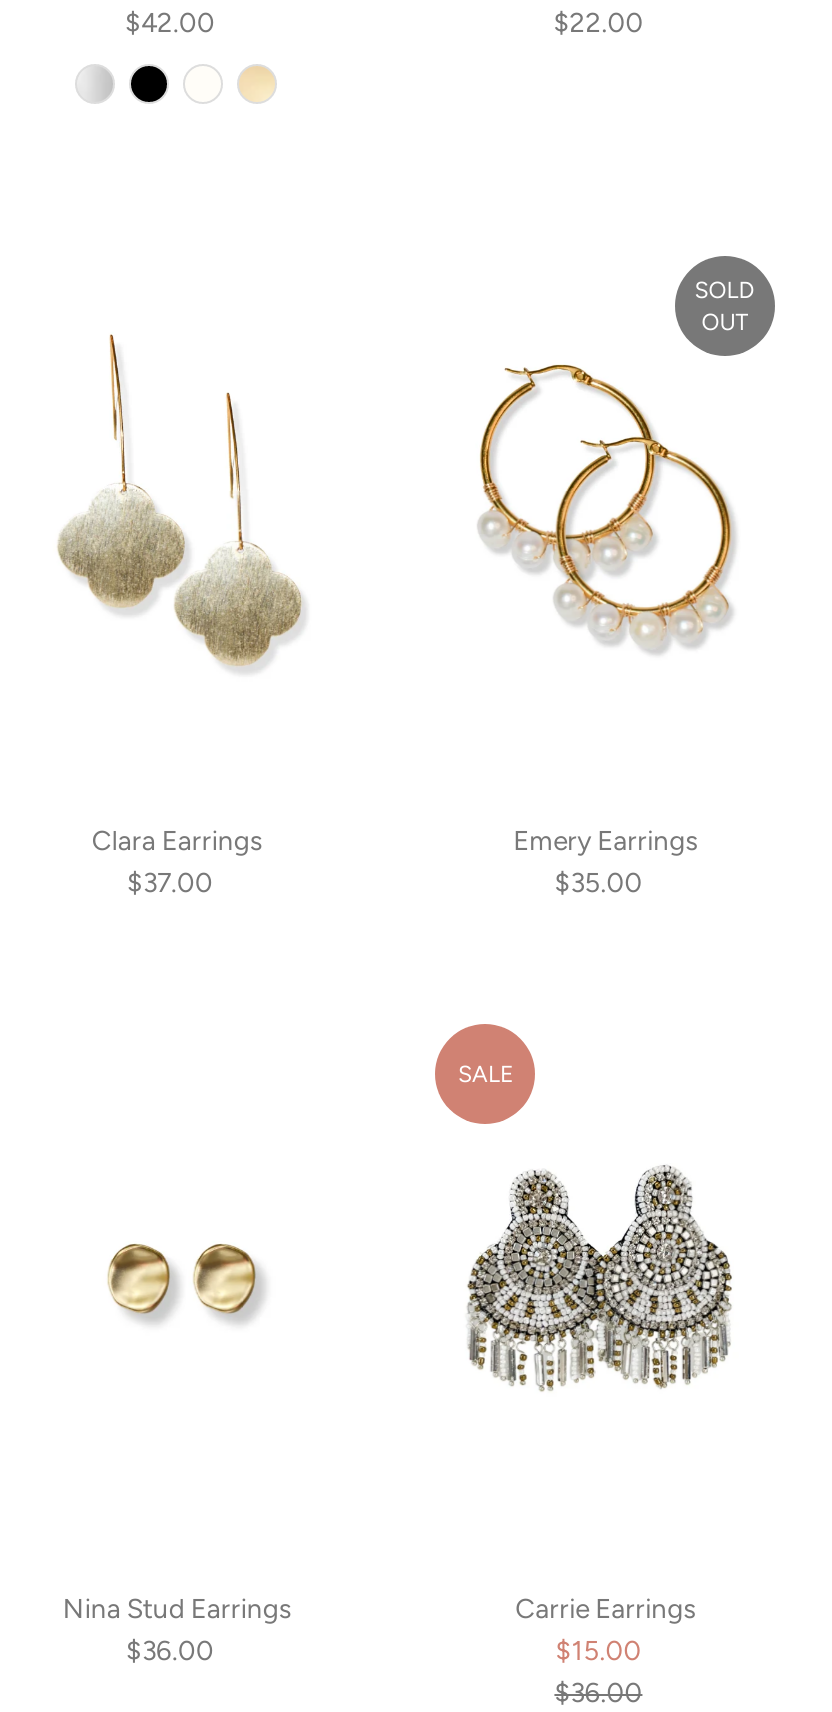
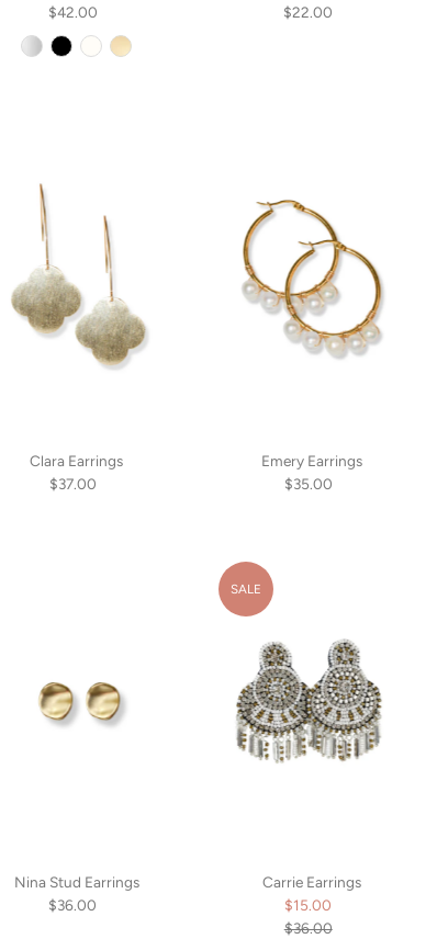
[695,276,755,336] SOLD | OUT -> none

